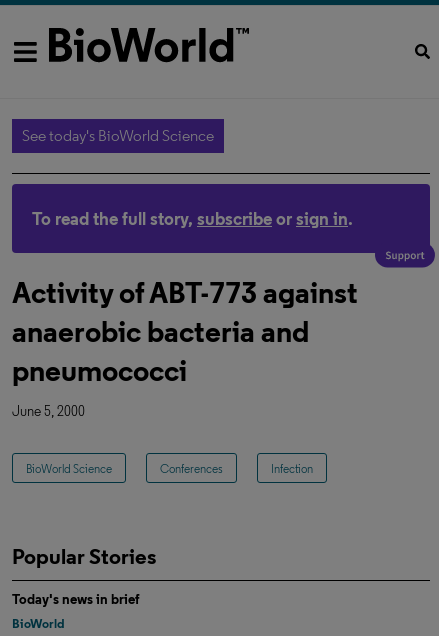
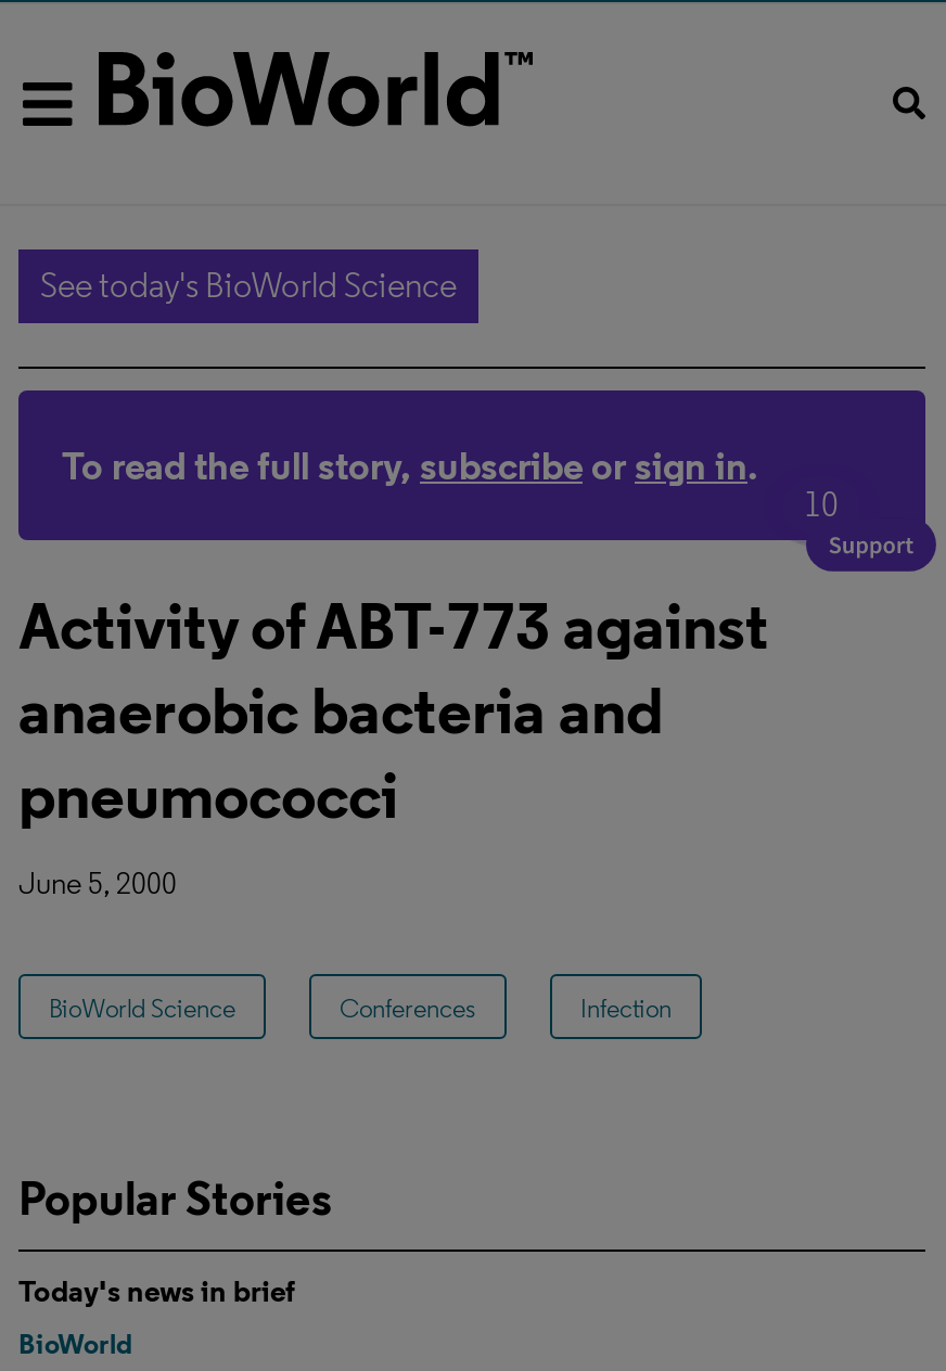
none -> [804,484,839,525] 10

